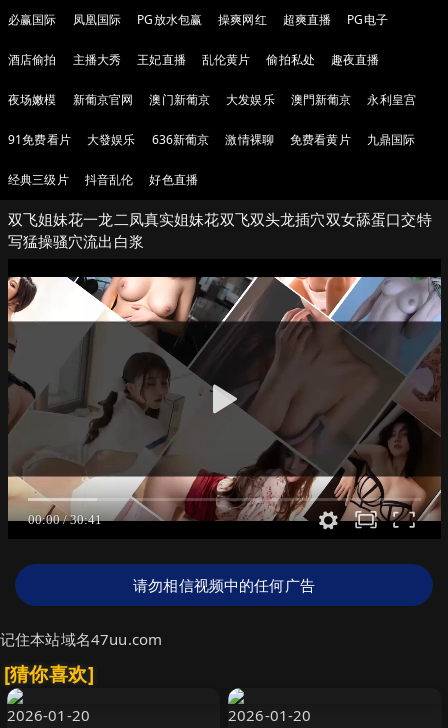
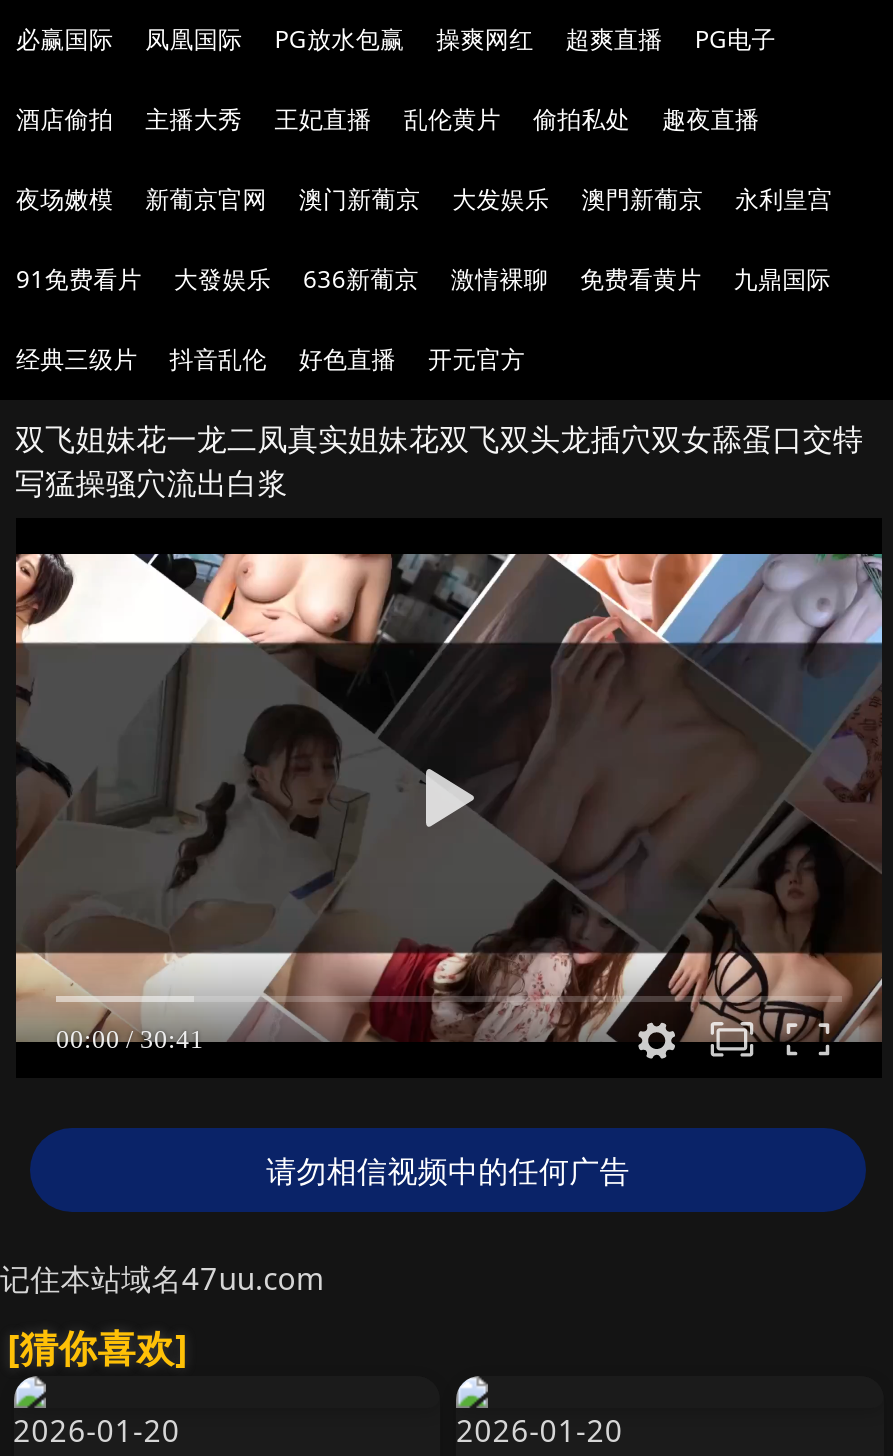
none -> [428,342,525,376] 开元官方

